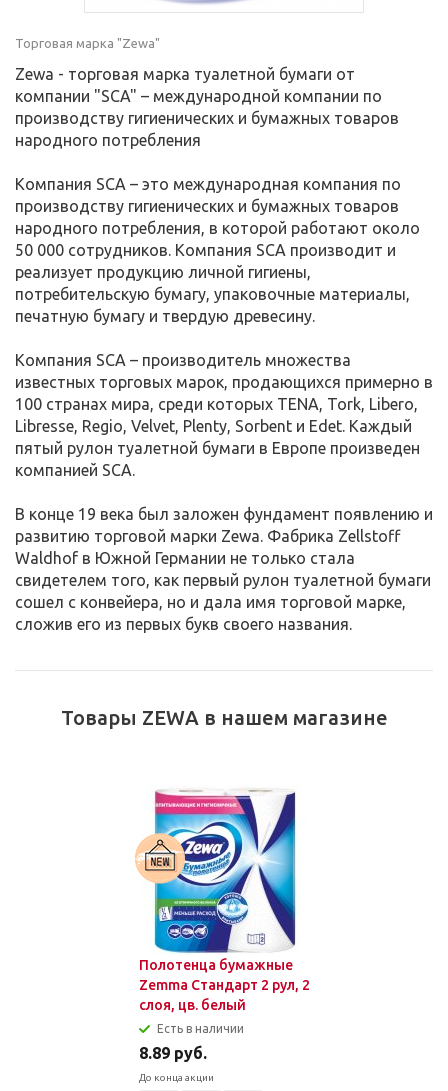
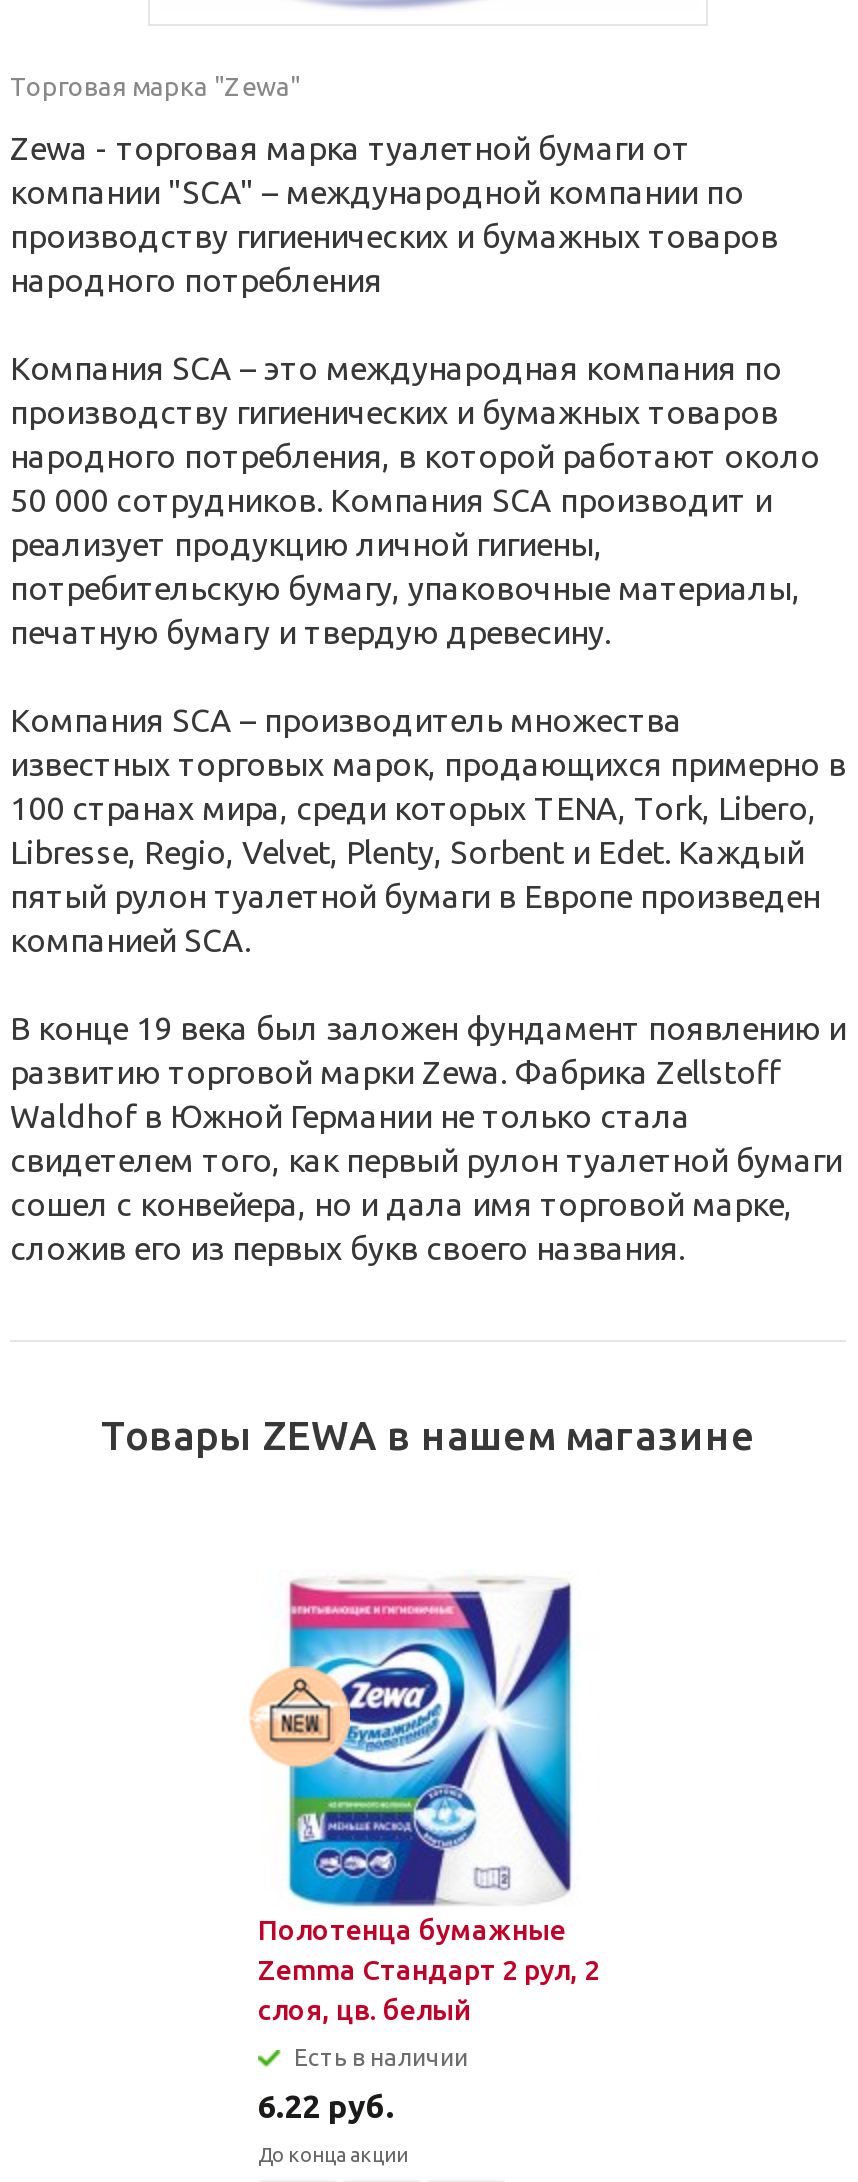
[139,1044,207,1062] 8.89 руб. -> [258,2088,394,2124] 6.22 руб.

